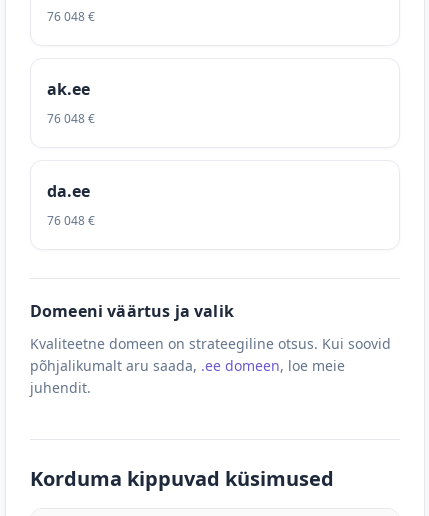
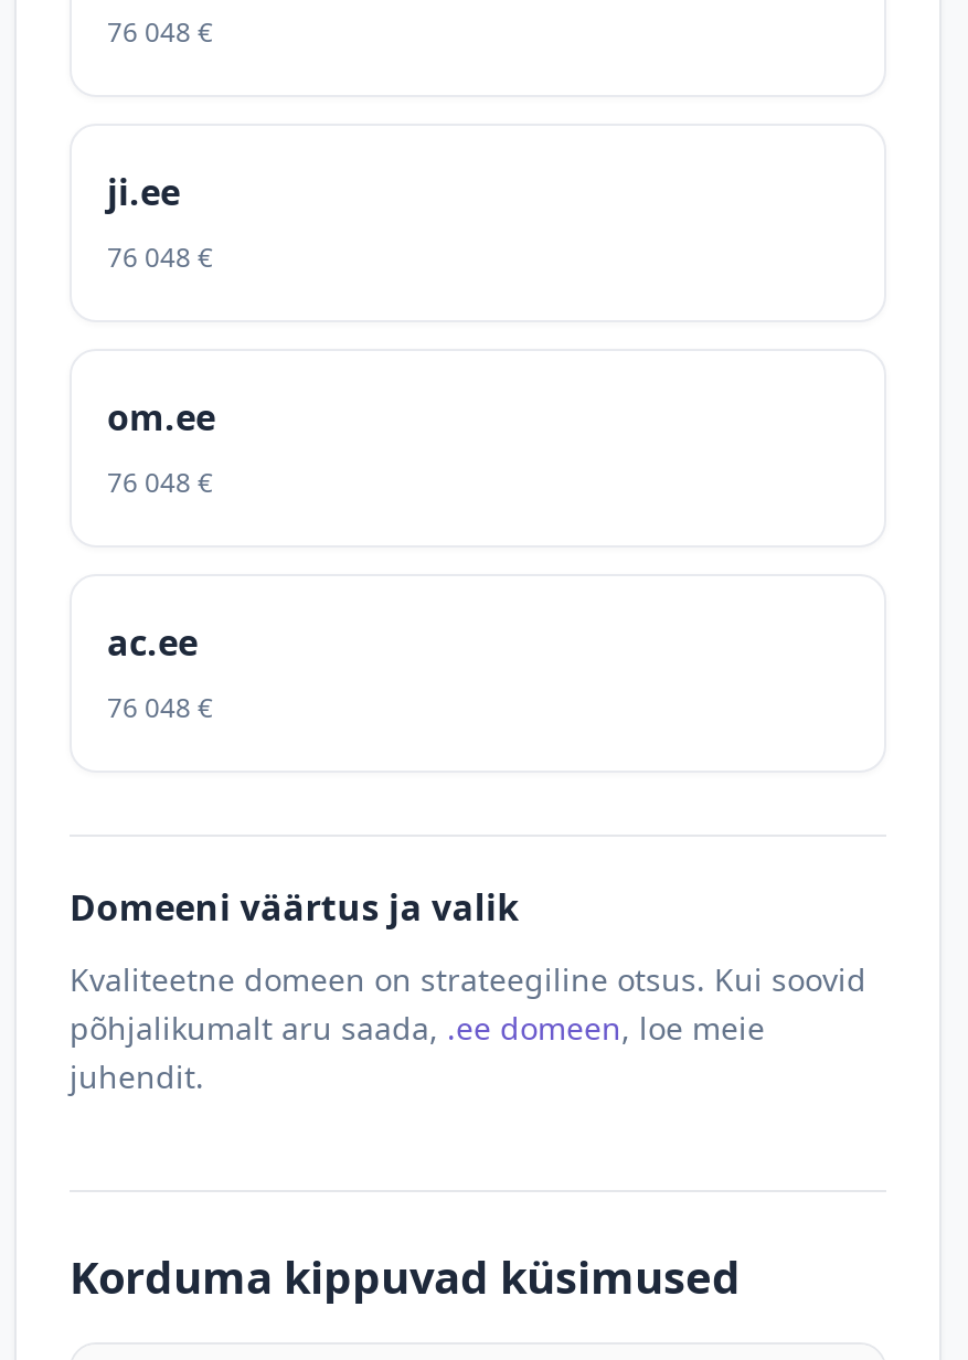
[47,78,90,100] ak.ee -> [107,168,180,216] ji.ee
[47,180,90,202] da.ee -> [107,393,215,667] om.ee | 76 048 € | ac.ee

